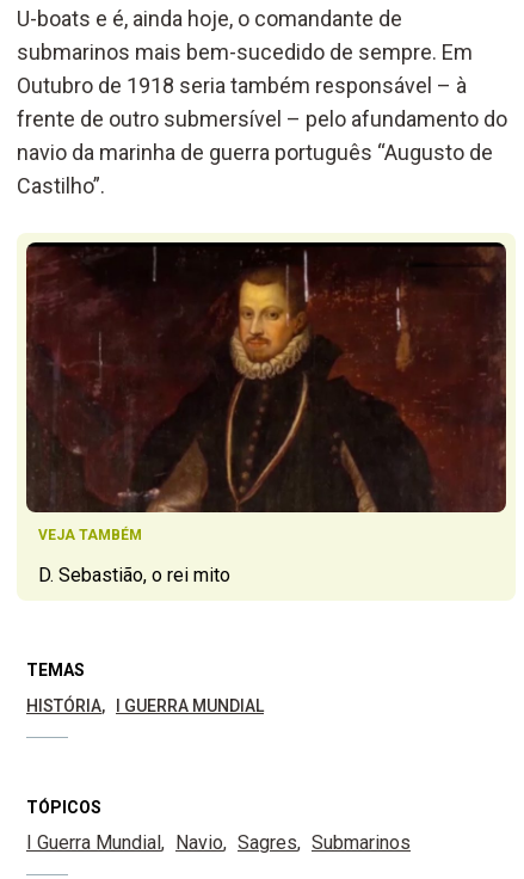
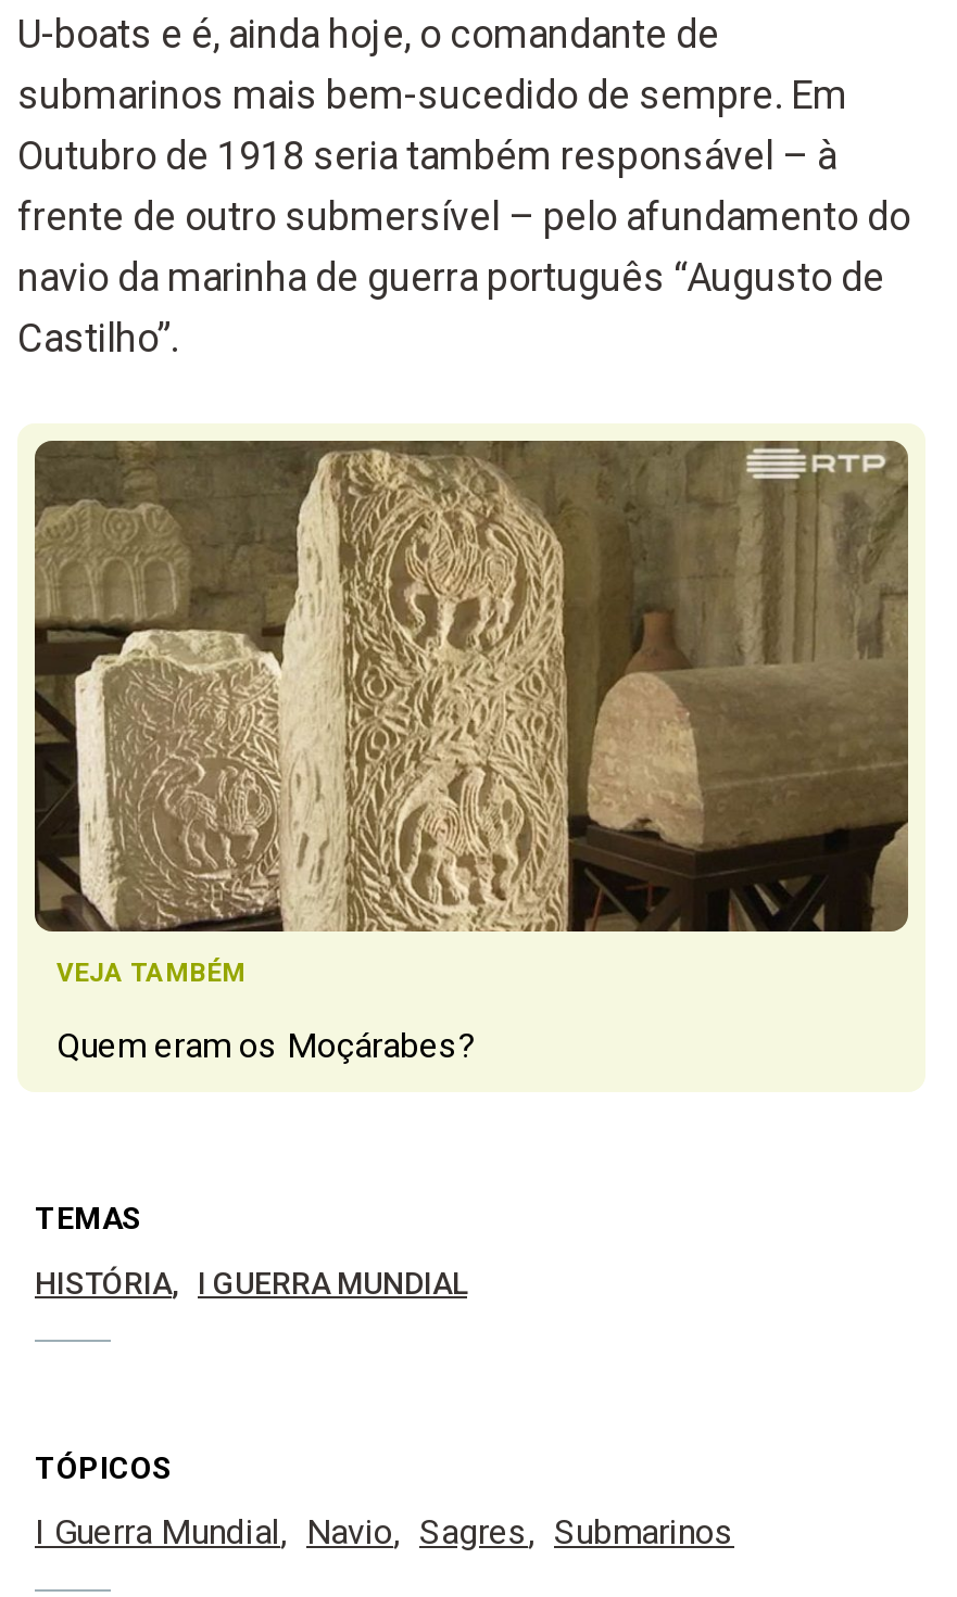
[26,241,506,514] [image] -> [33,439,908,934] [image]
[38,563,230,586] D. Sebastião, o rei mito -> [56,1024,476,1065] Quem eram os Moçárabes?

